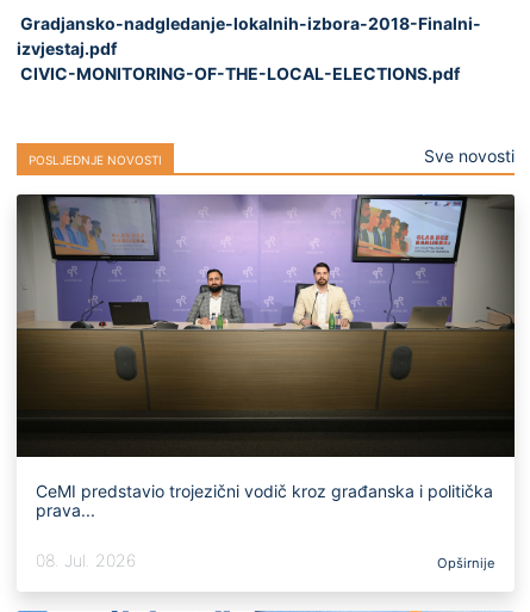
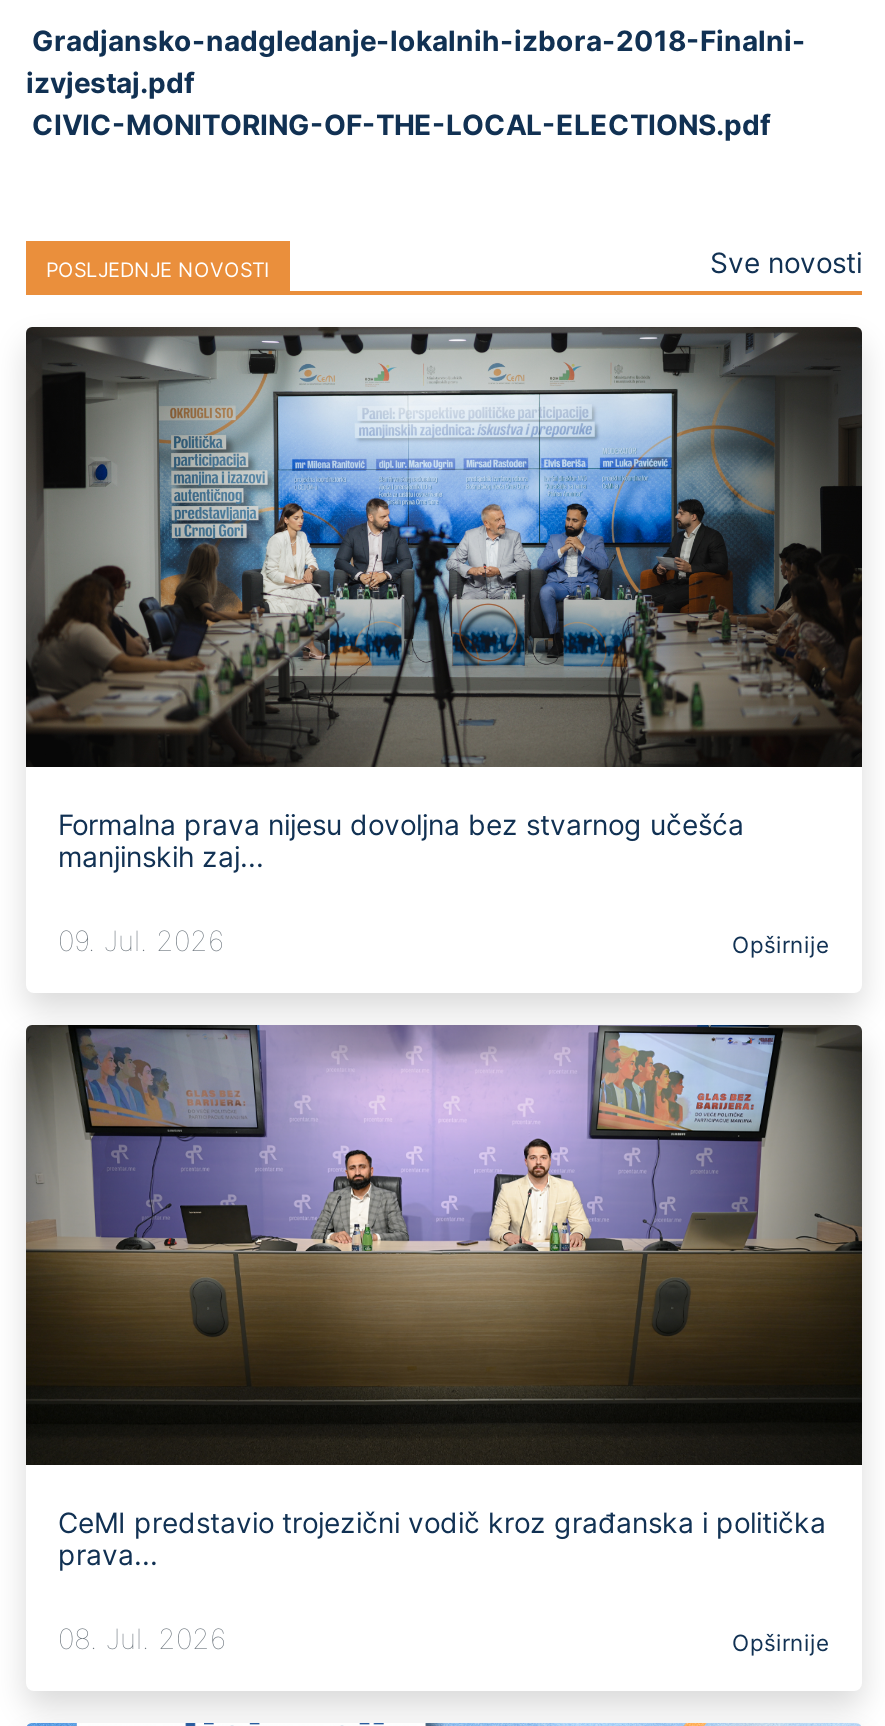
none -> [26,325,862,959] [image] | Formalna prava nijesu dovoljna bez stvarnog učešća | manjinskih zaj... | 09. Jul. 2026 | Opširnije

